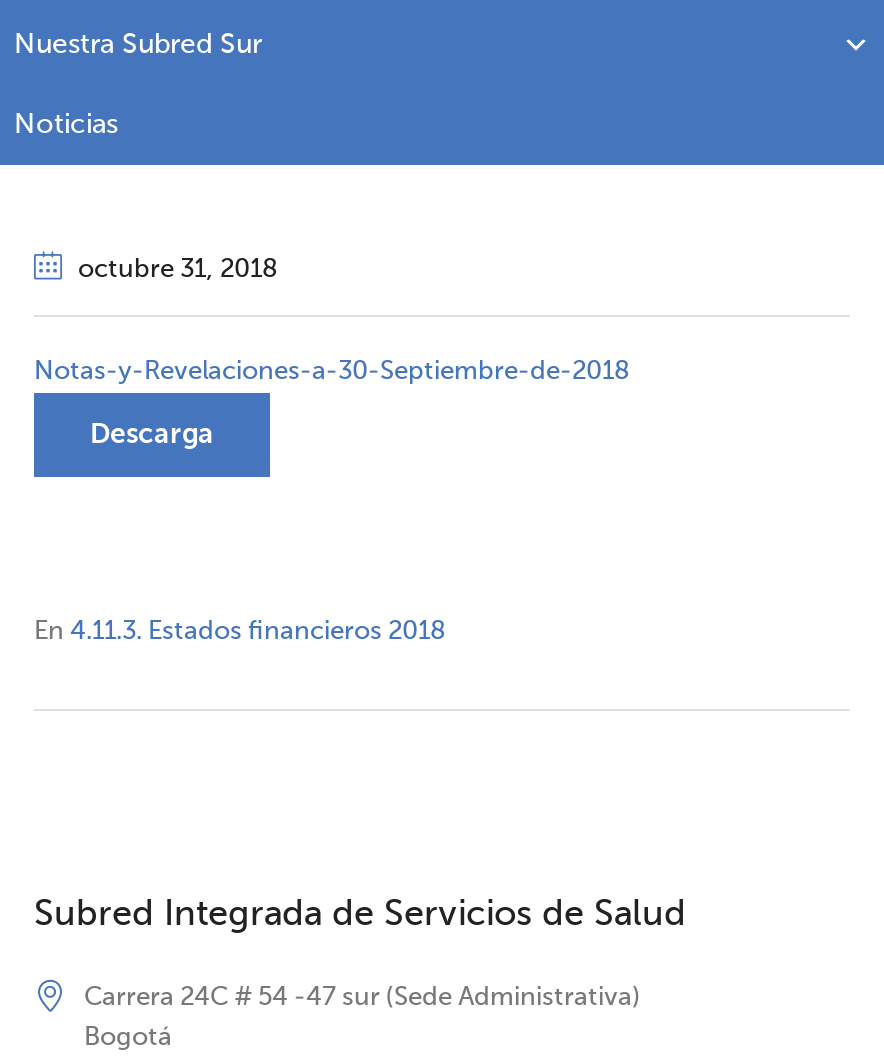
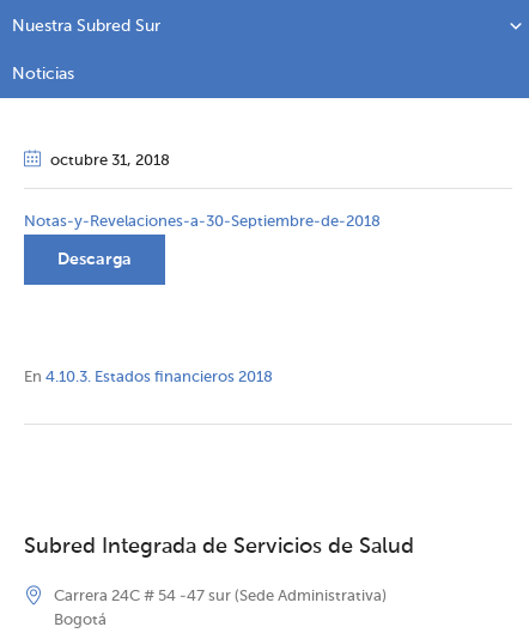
[34,619,446,645] En 4.11.3. Estados financieros 2018 -> [24,370,273,385] En 4.10.3. Estados financieros 2018

